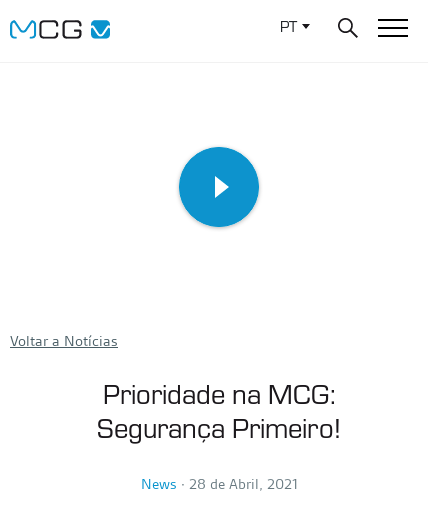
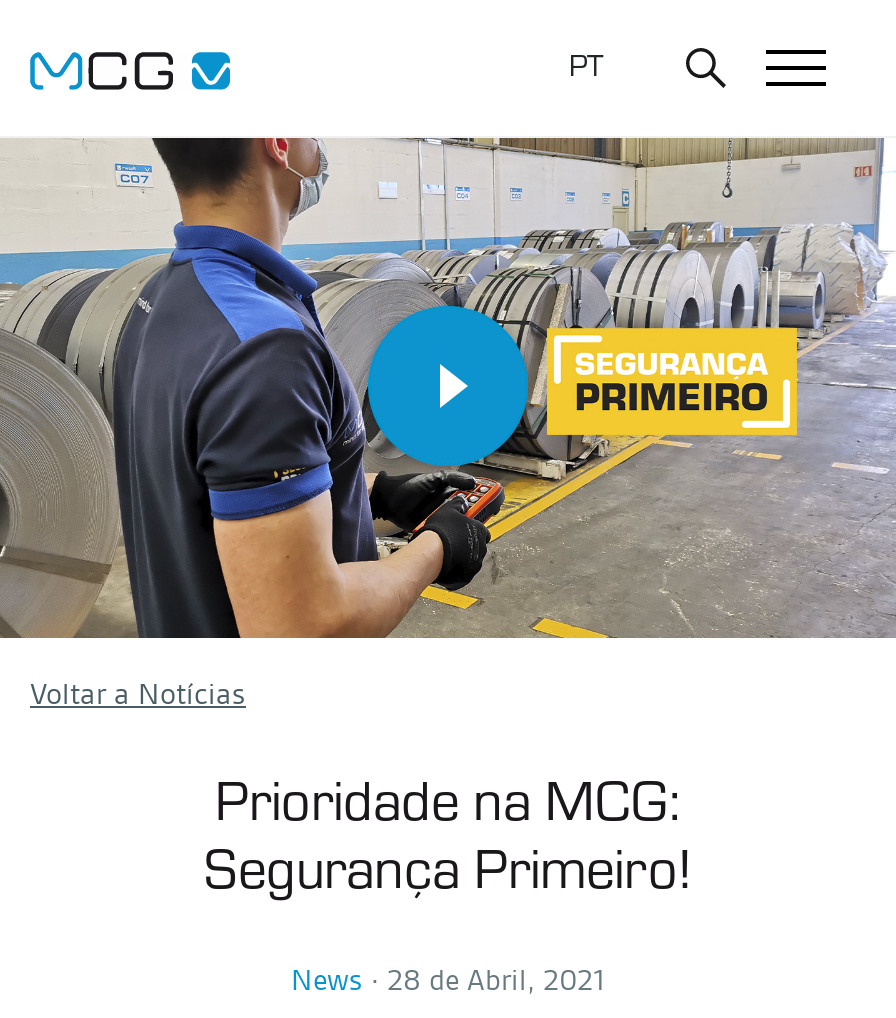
none -> [6,136,890,640] [image]

